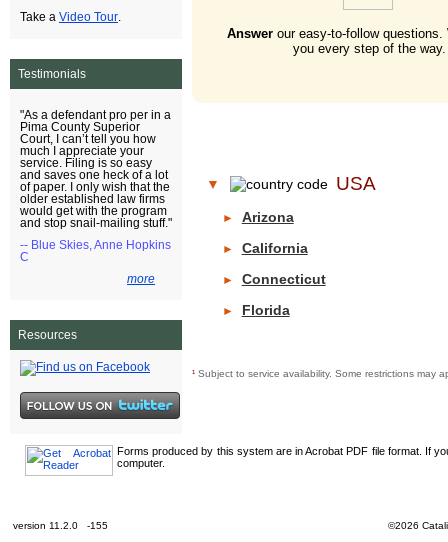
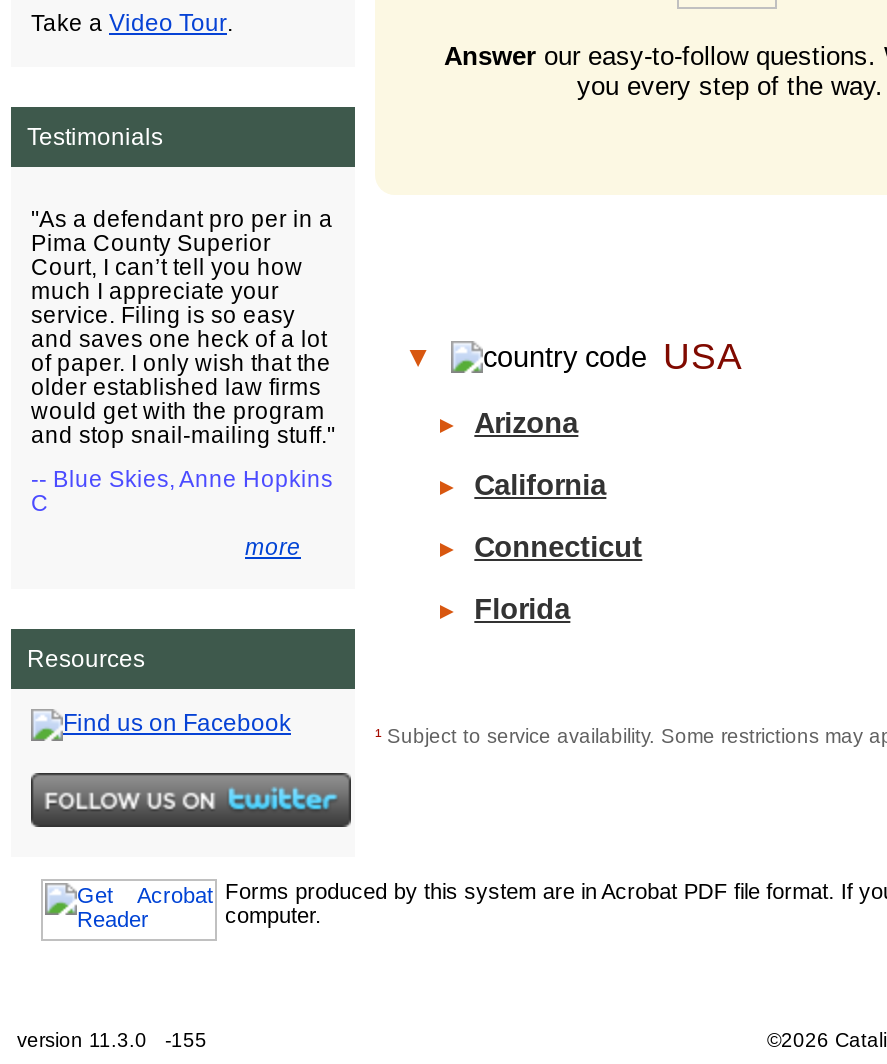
[13,520,117,531] version 11.2.0 -155 -> [17,1029,225,1051] version 11.3.0 -155

